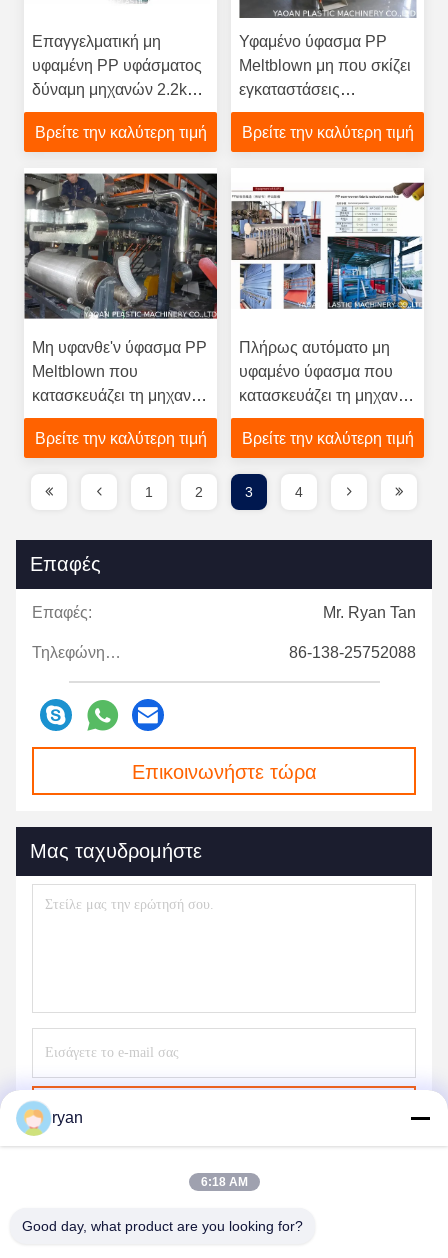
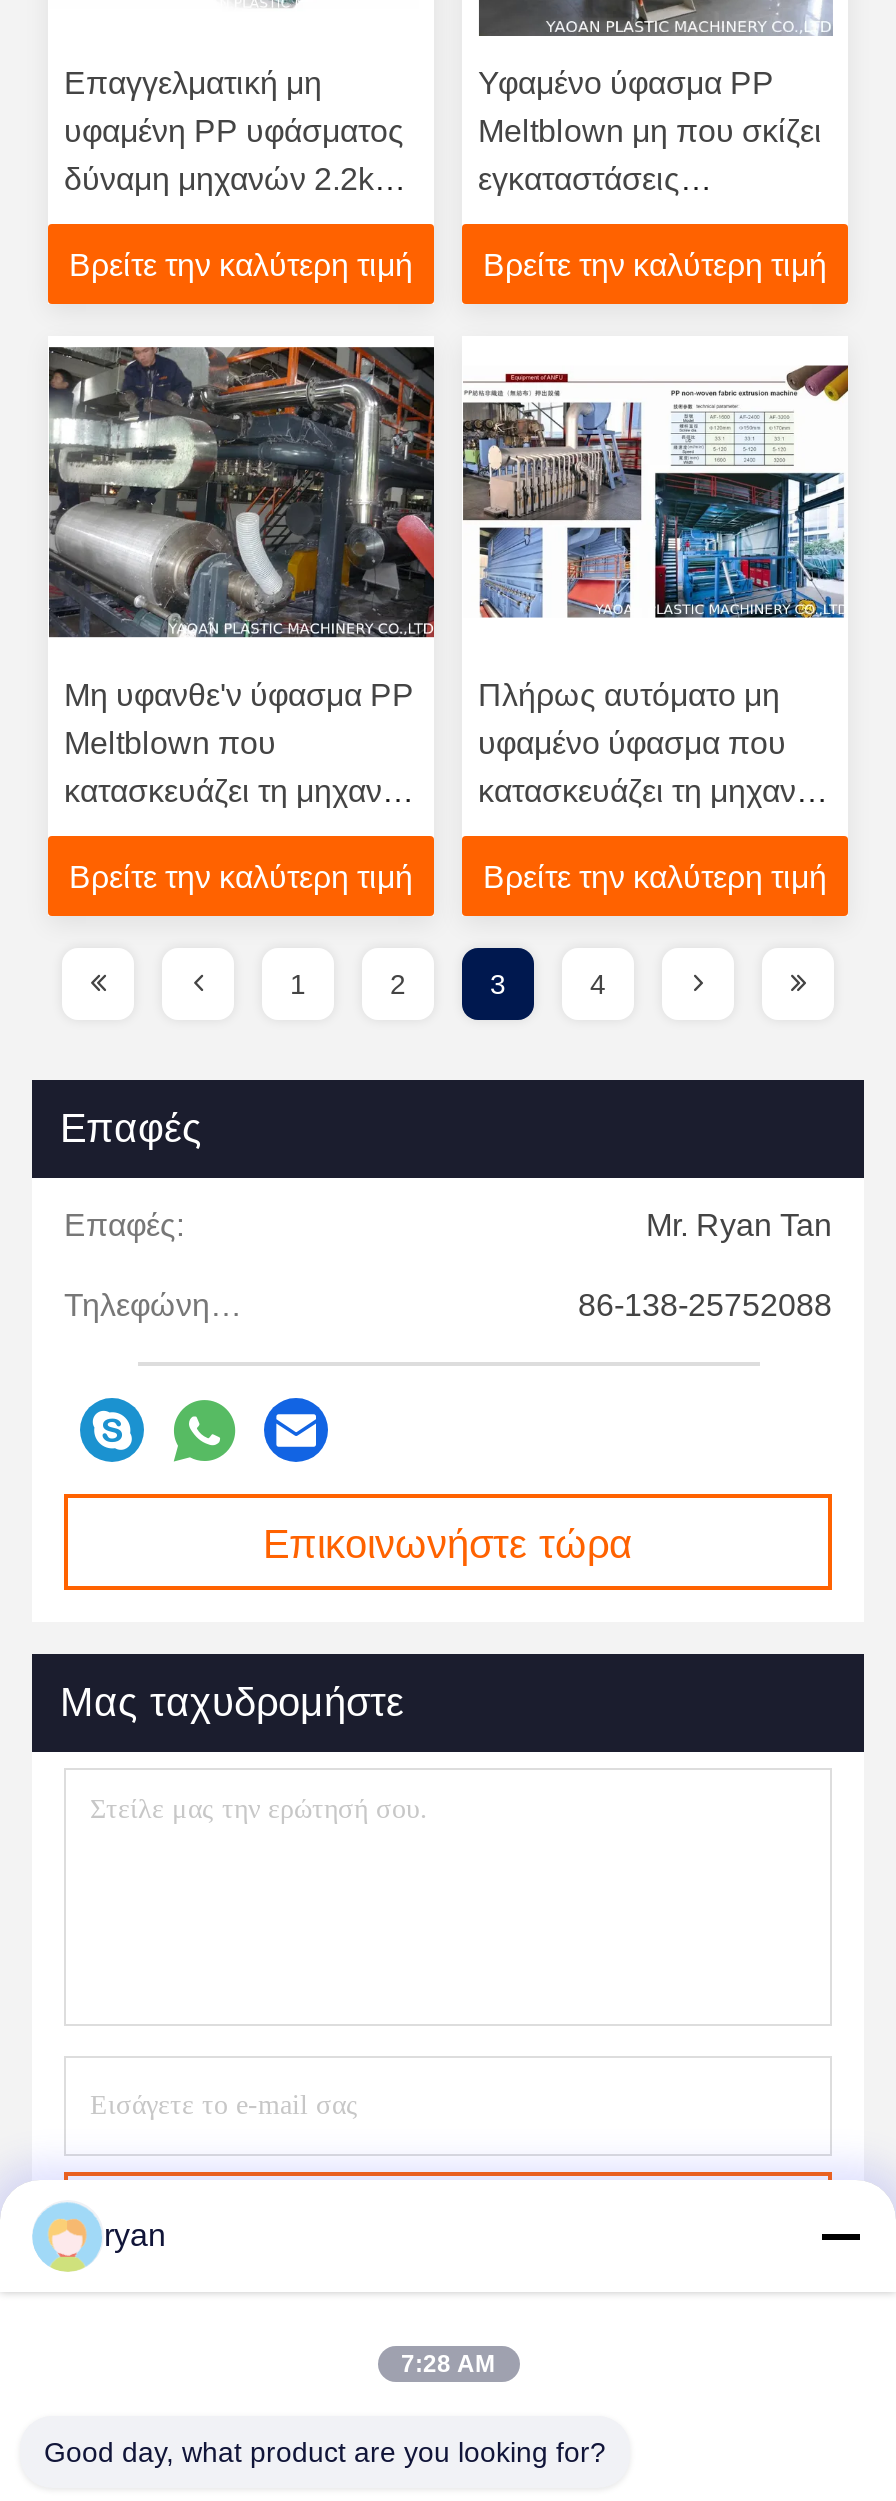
[200,1175,247,1189] 6:18 AM -> [401,2350,495,2378] 7:28 AM

